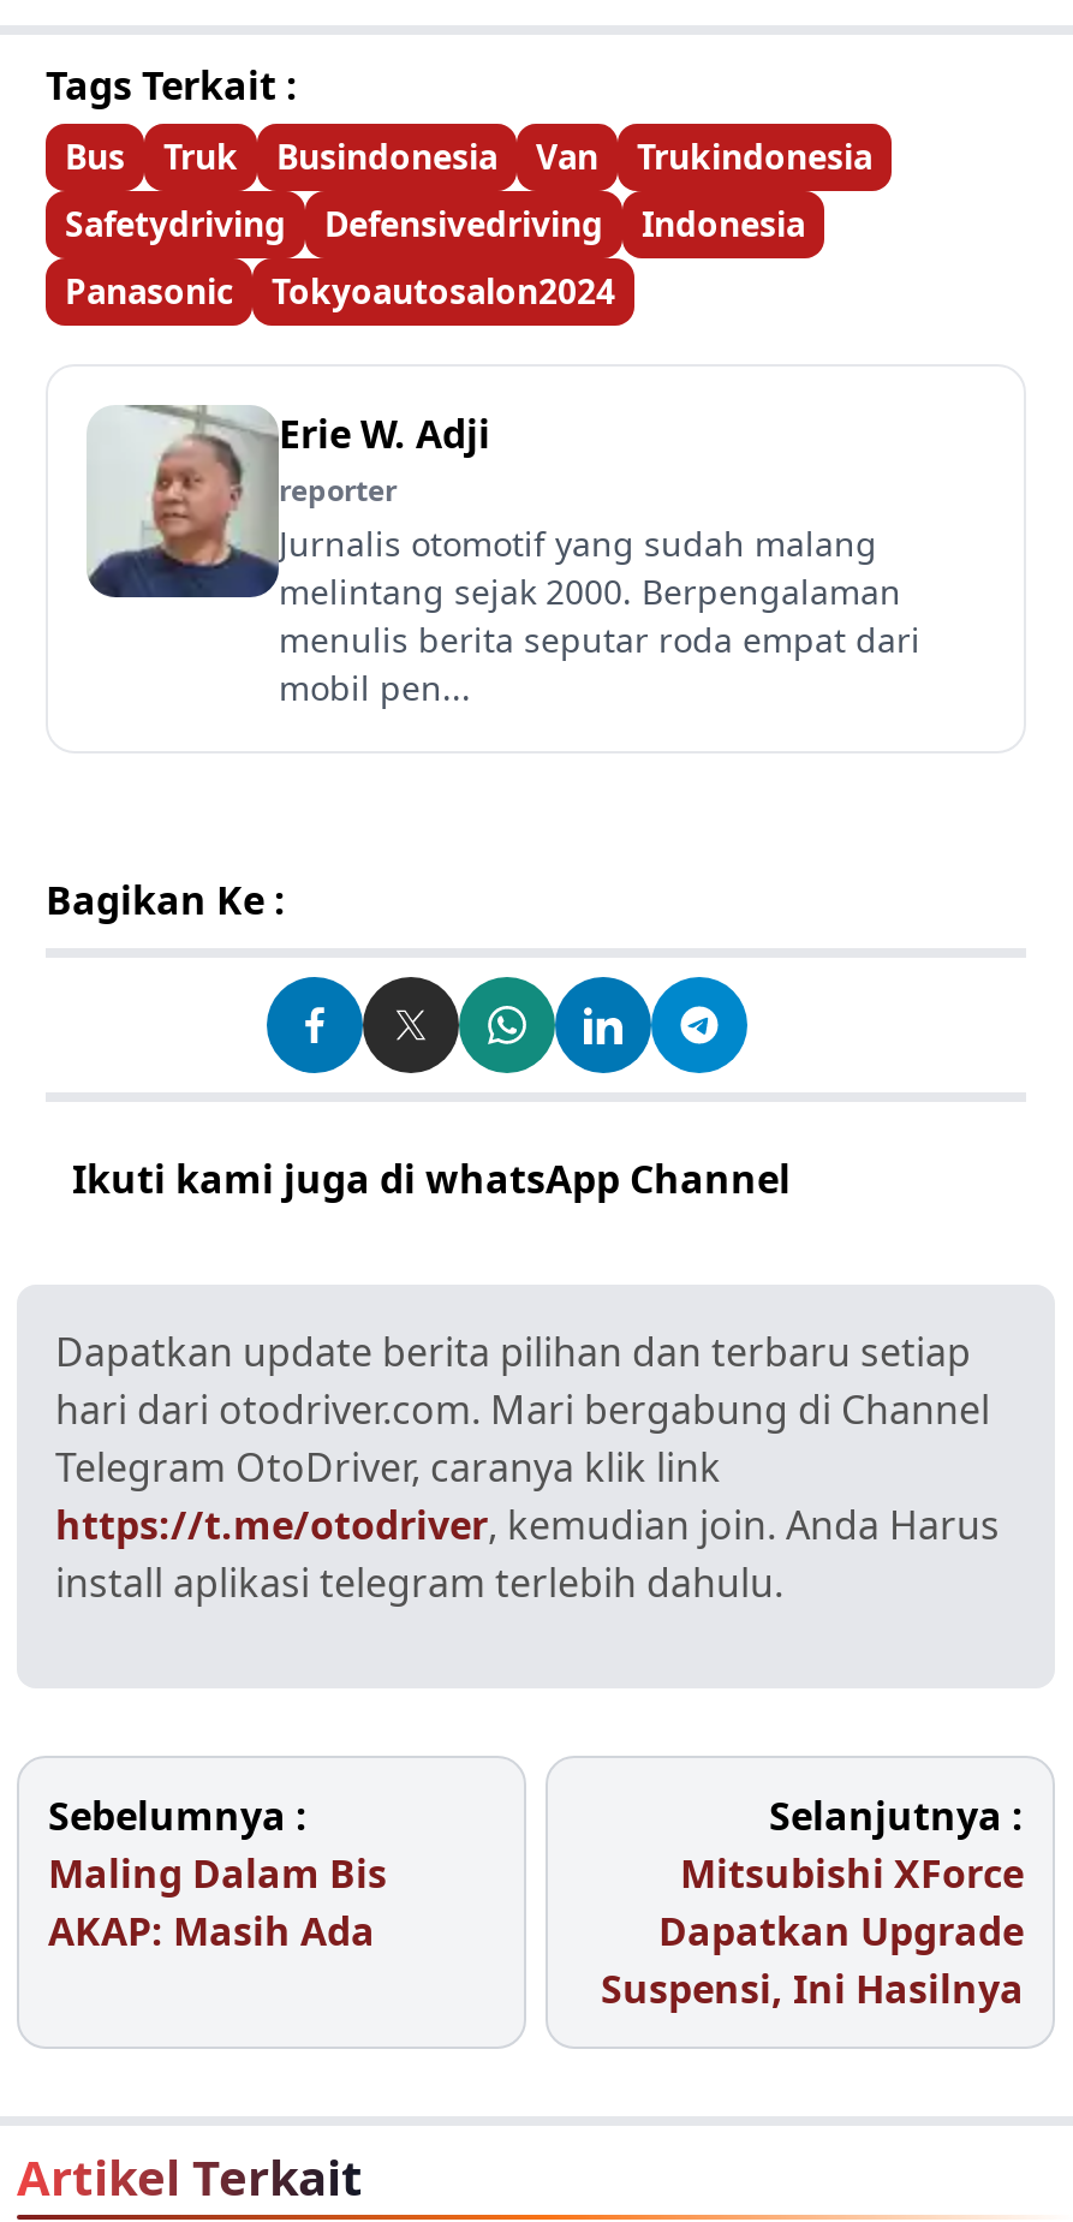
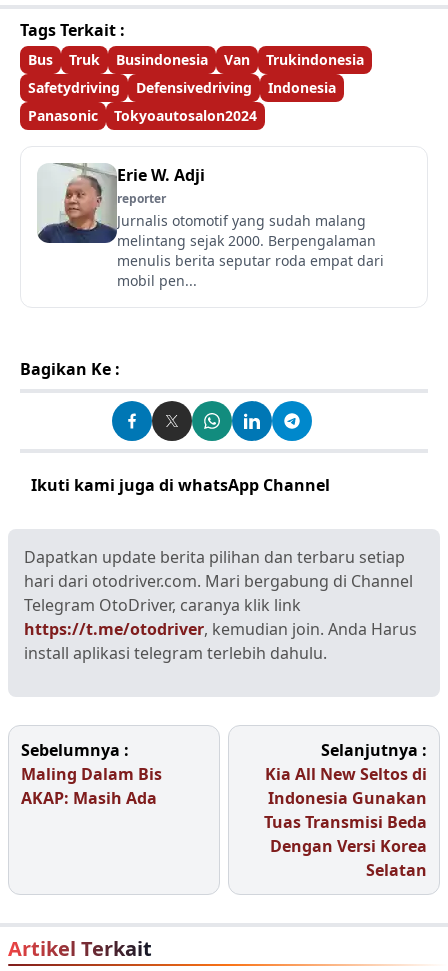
[601,1846,1024,2014] Mitsubishi XForce | Dapatkan Upgrade | Suspensi, Ini Hasilnya -> [264,763,427,881] Kia All New Seltos di | Indonesia Gunakan | Tuas Transmisi Beda | Dengan Versi Korea | Selatan

